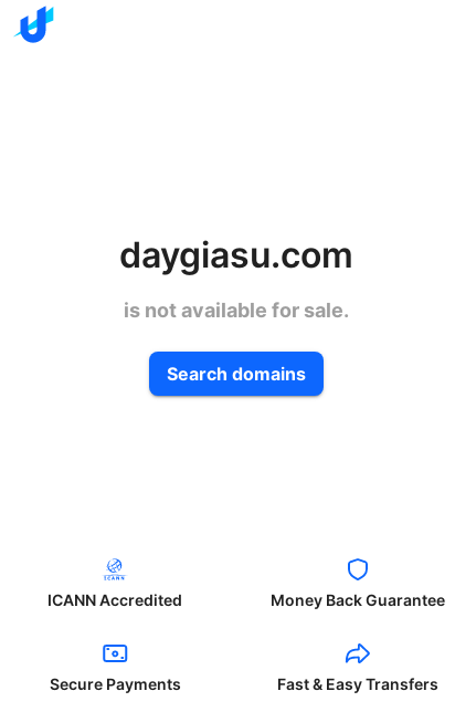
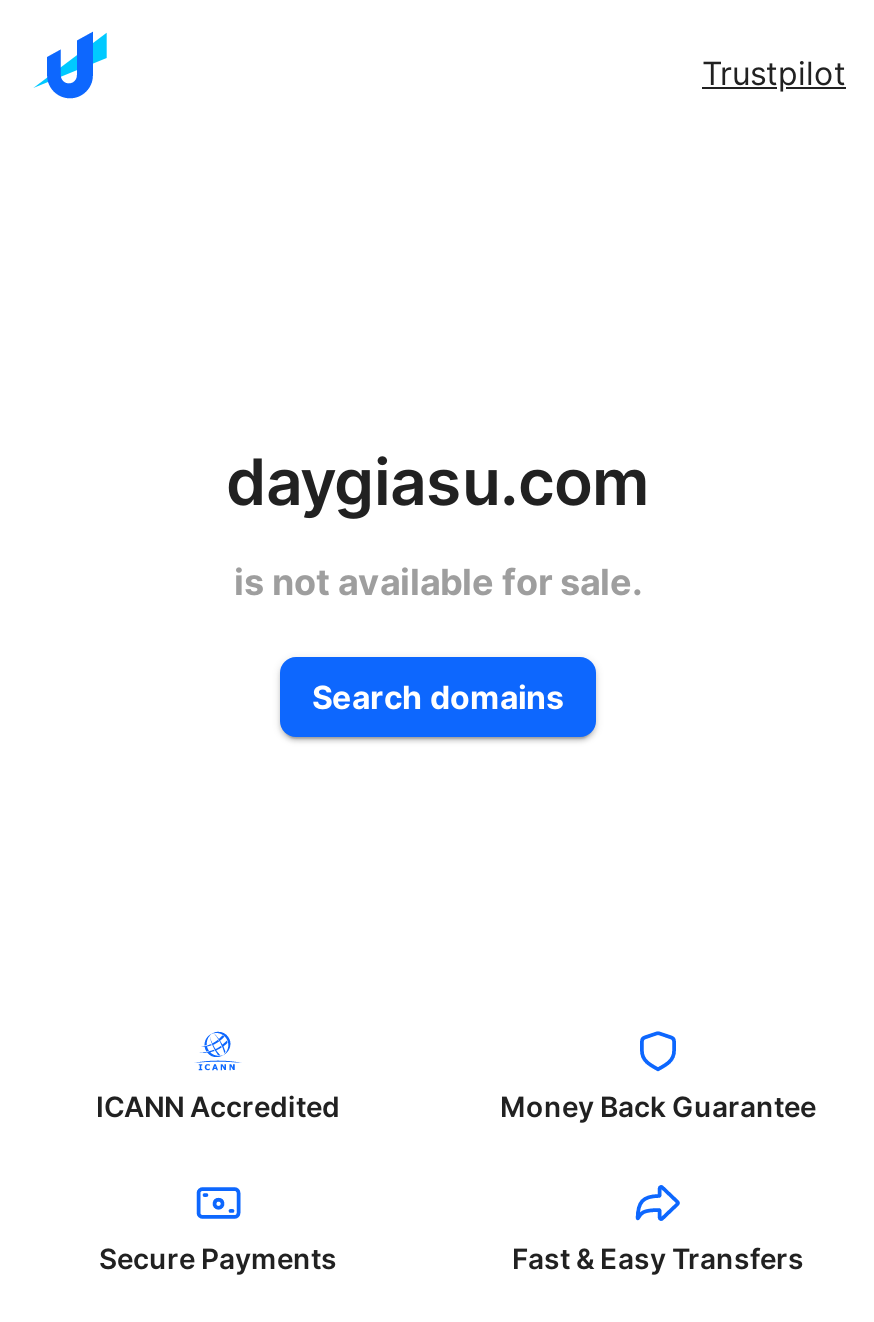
none -> [702,53,846,93] Trustpilot

